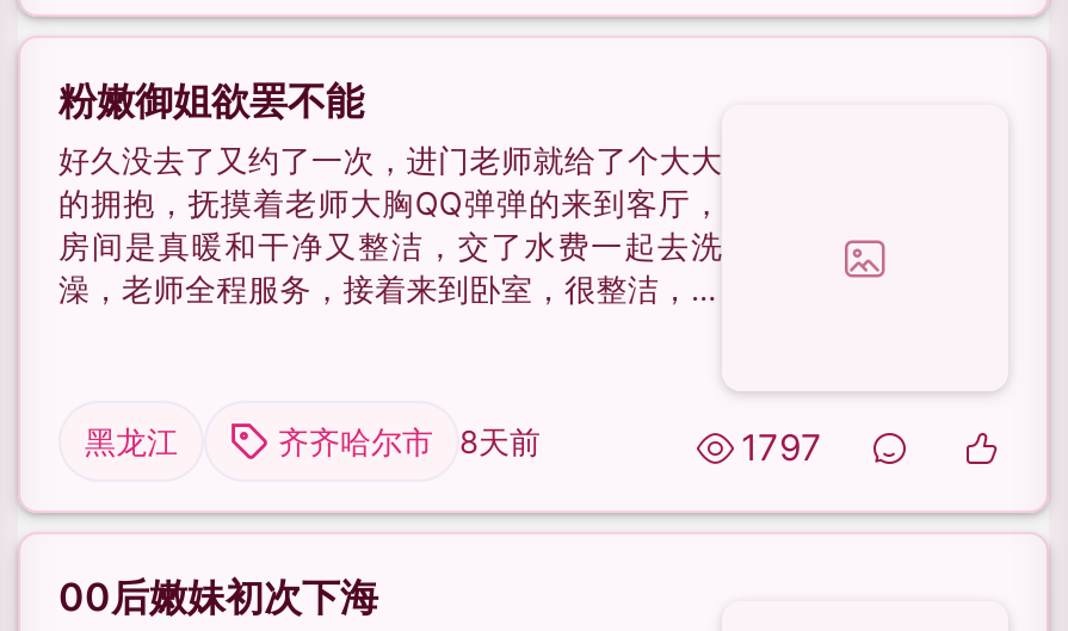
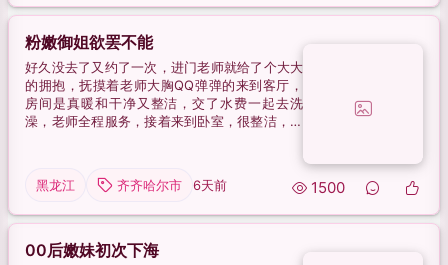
[278,421,541,459] 齐齐哈尔市 8天前 -> [117,176,227,192] 齐齐哈尔市 6天前
[741,425,822,470] 1797 -> [311,178,345,197] 1500

